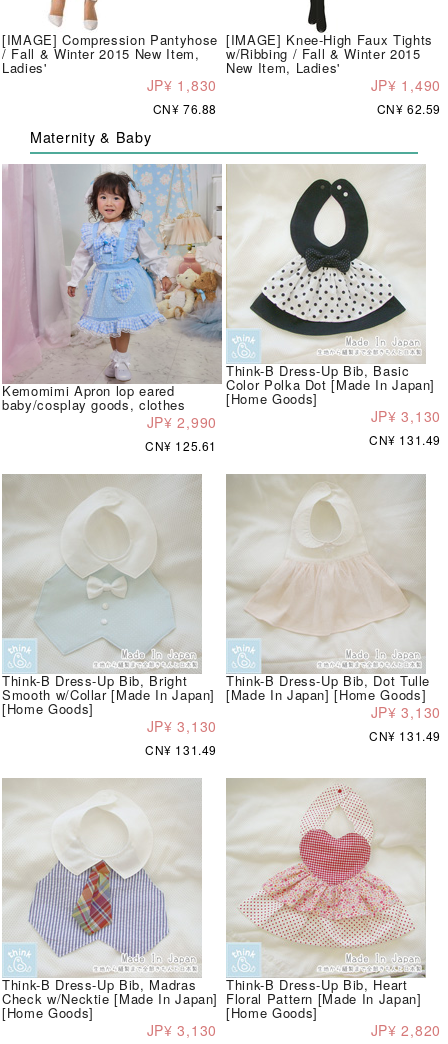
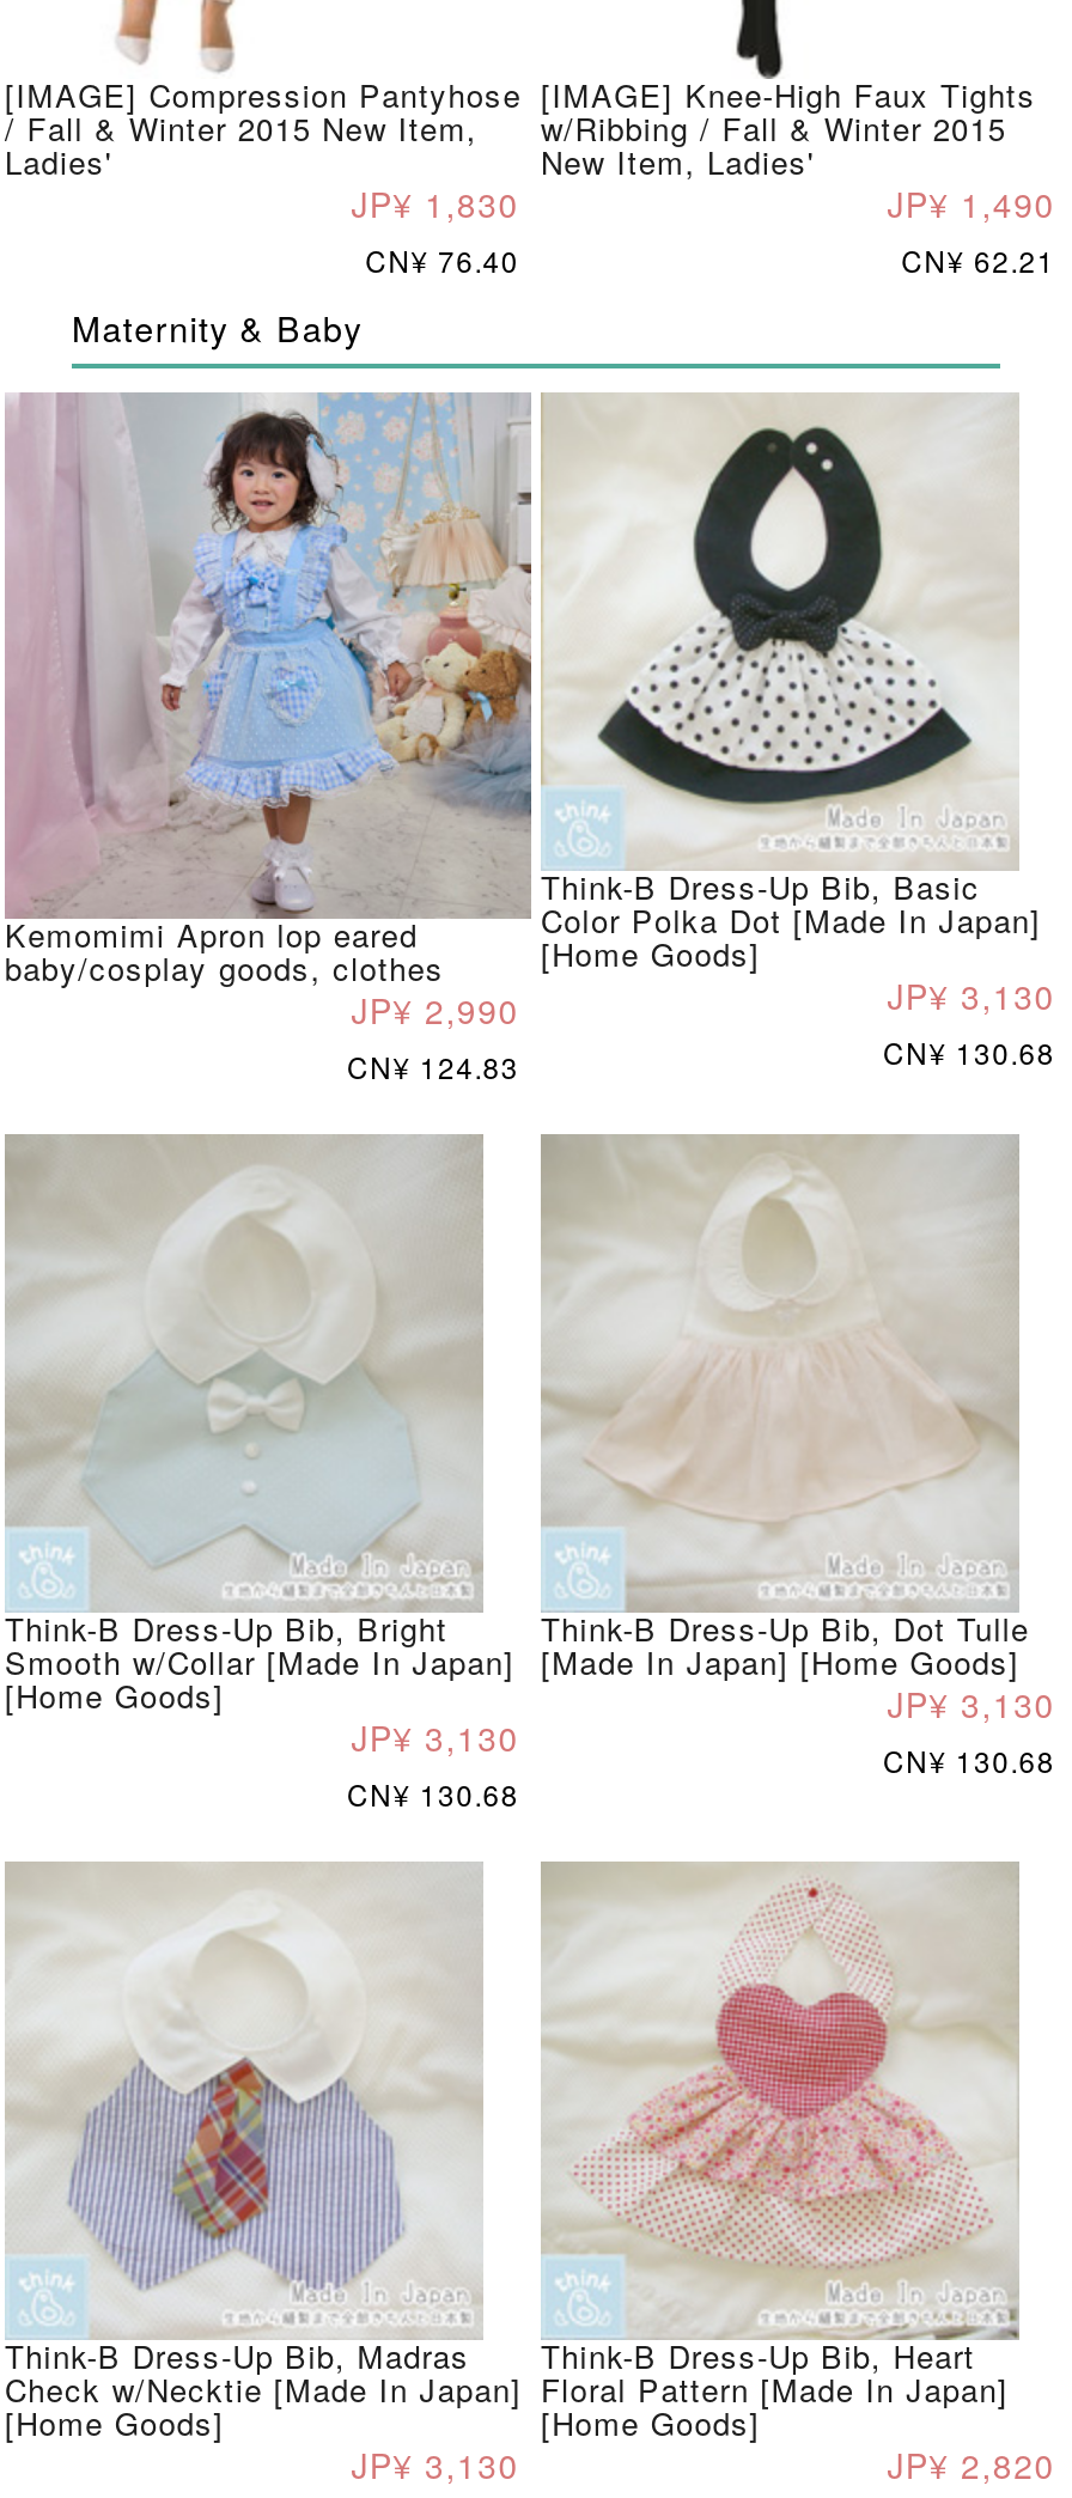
[153,100,217,117] CN¥ 76.88 -> [365,240,519,280] CN¥ 76.40
[377,100,441,117] CN¥ 62.59 -> [901,240,1055,280] CN¥ 62.21
[369,431,441,448] CN¥ 131.49 -> [883,1032,1055,1072] CN¥ 130.68
[145,437,217,454] CN¥ 125.61 -> [347,1046,519,1087] CN¥ 124.83
[369,727,441,744] CN¥ 131.49 -> [883,1740,1055,1780] CN¥ 130.68
[145,741,217,758] CN¥ 131.49 -> [347,1773,519,1814] CN¥ 130.68

